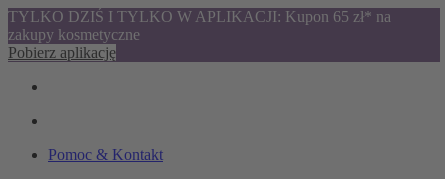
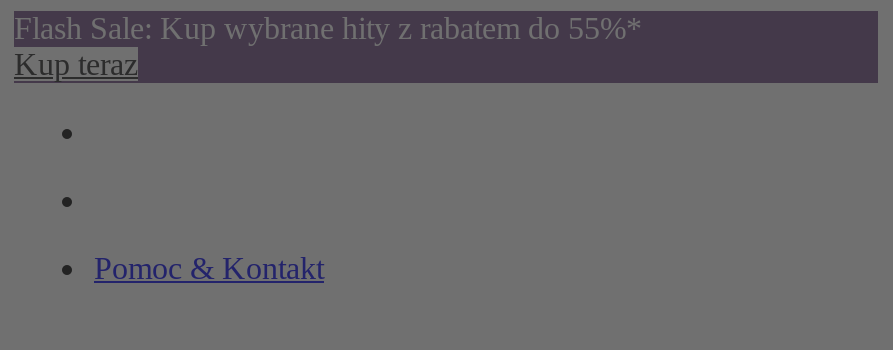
[8,8,391,61] TYLKO DZIŚ I TYLKO W APLIKACJI: Kupon 65 zł* na | zakupy kosmetyczne | Pobierz aplikację -> [14,11,642,81] Flash Sale: Kup wybrane hity z rabatem do 55%* | Kup teraz

